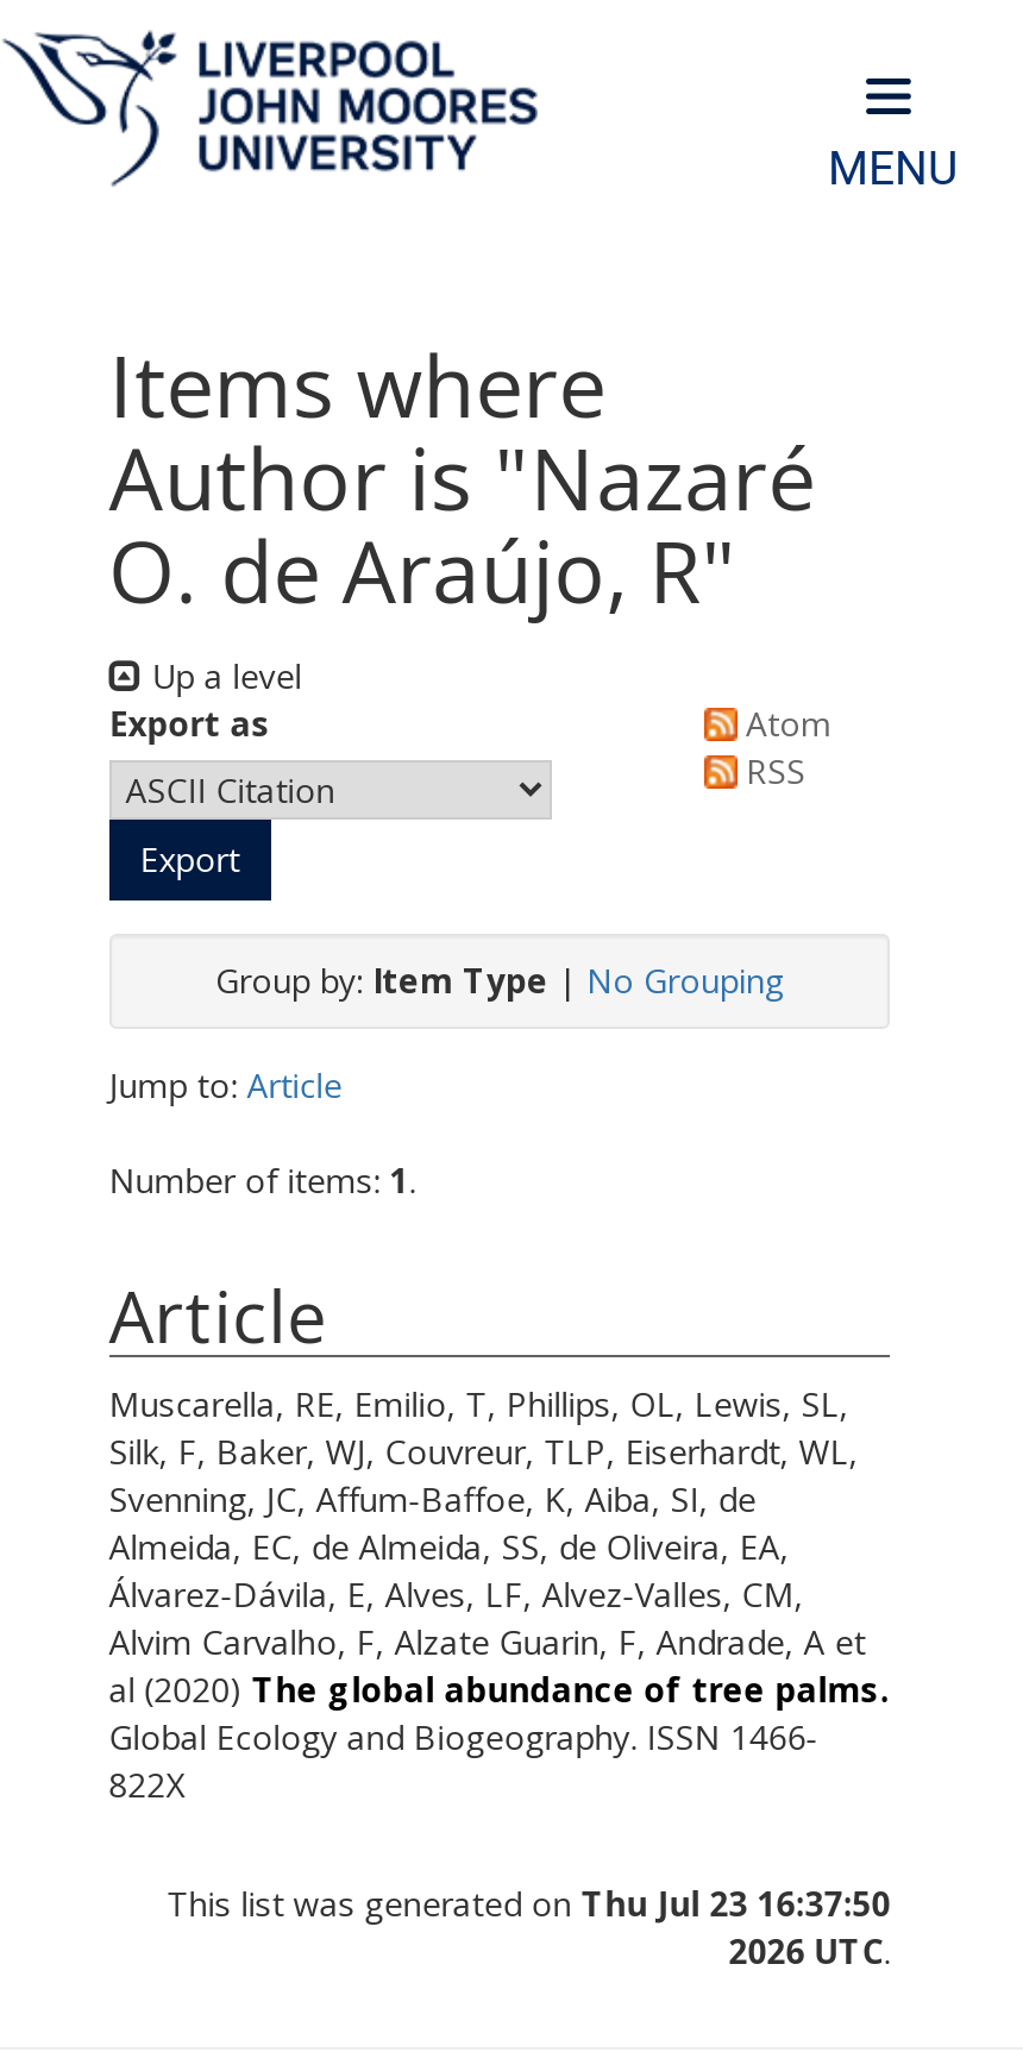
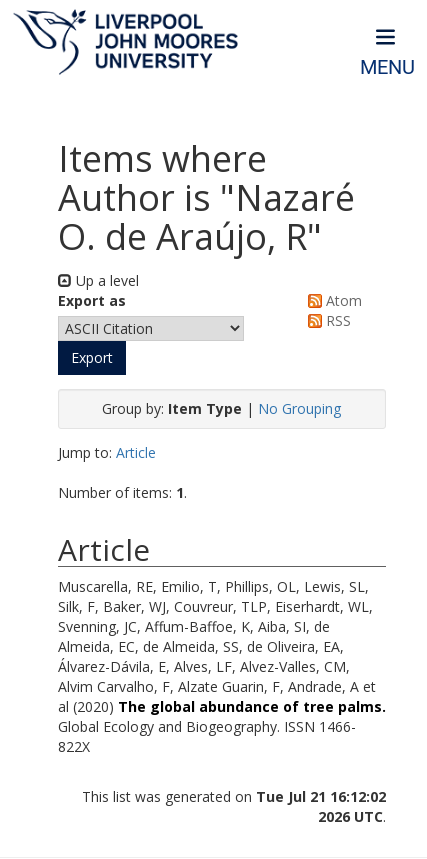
[167,1880,890,1925] This list was generated on Thu Jul 23 16:37:50 -> [82,787,386,806] This list was generated on Tue Jul 21 16:12:02

